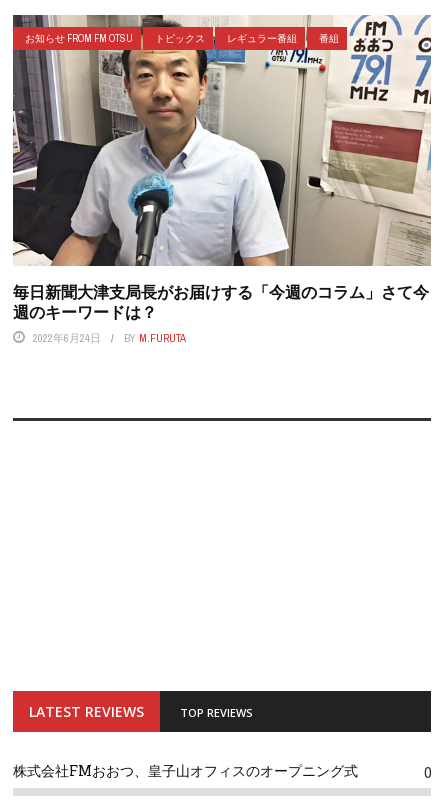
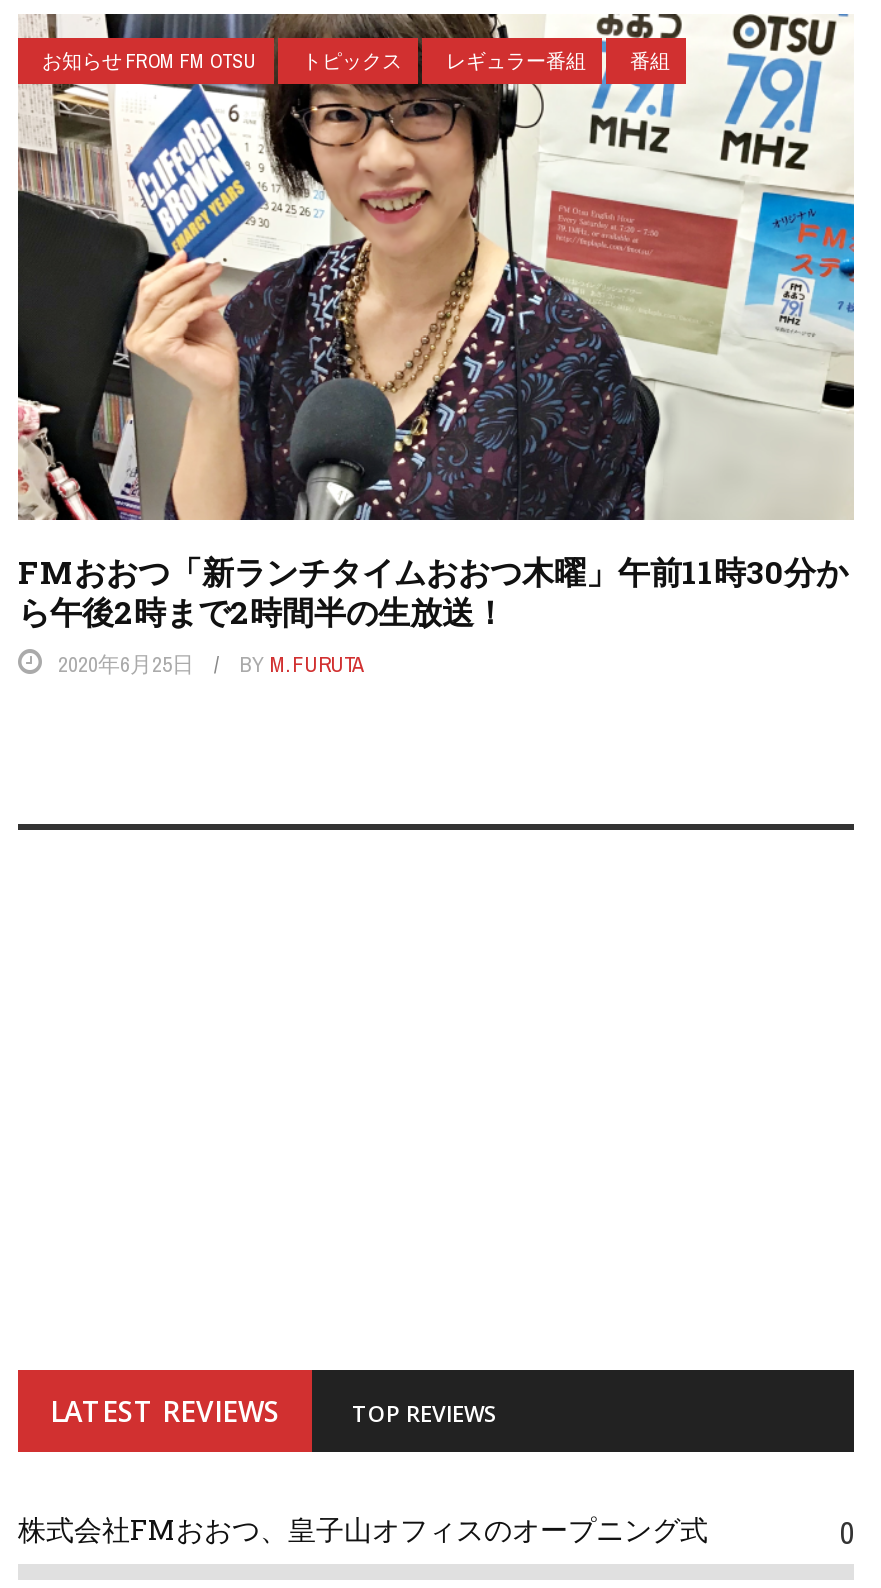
[12,14,432,345] [image] | 毎日新聞大津支局長がお届けする「今週のコラム」さて今 | 週のキーワードは？ | 2022年6月24日 -> [16,11,856,678] [image] | FMおおつ「新ランチタイムおおつ木曜」午前11時30分か | ら午後2時まで2時間半の生放送！ | 2020年6月25日

